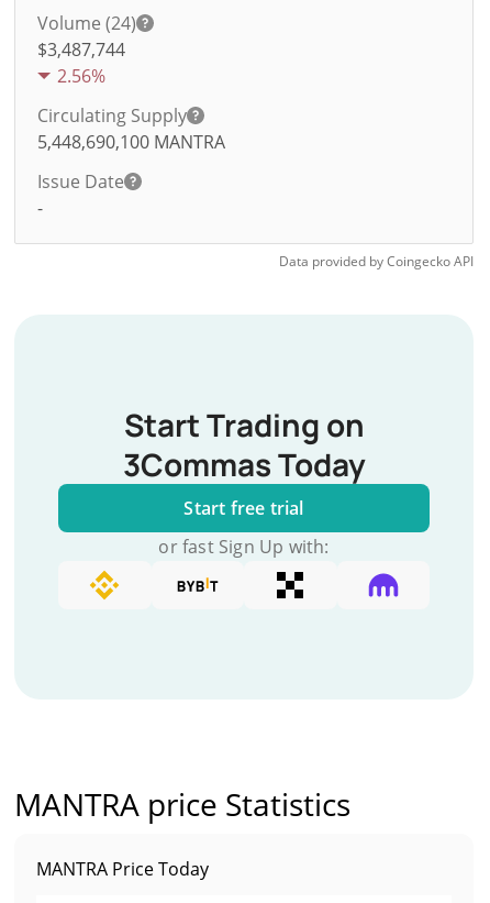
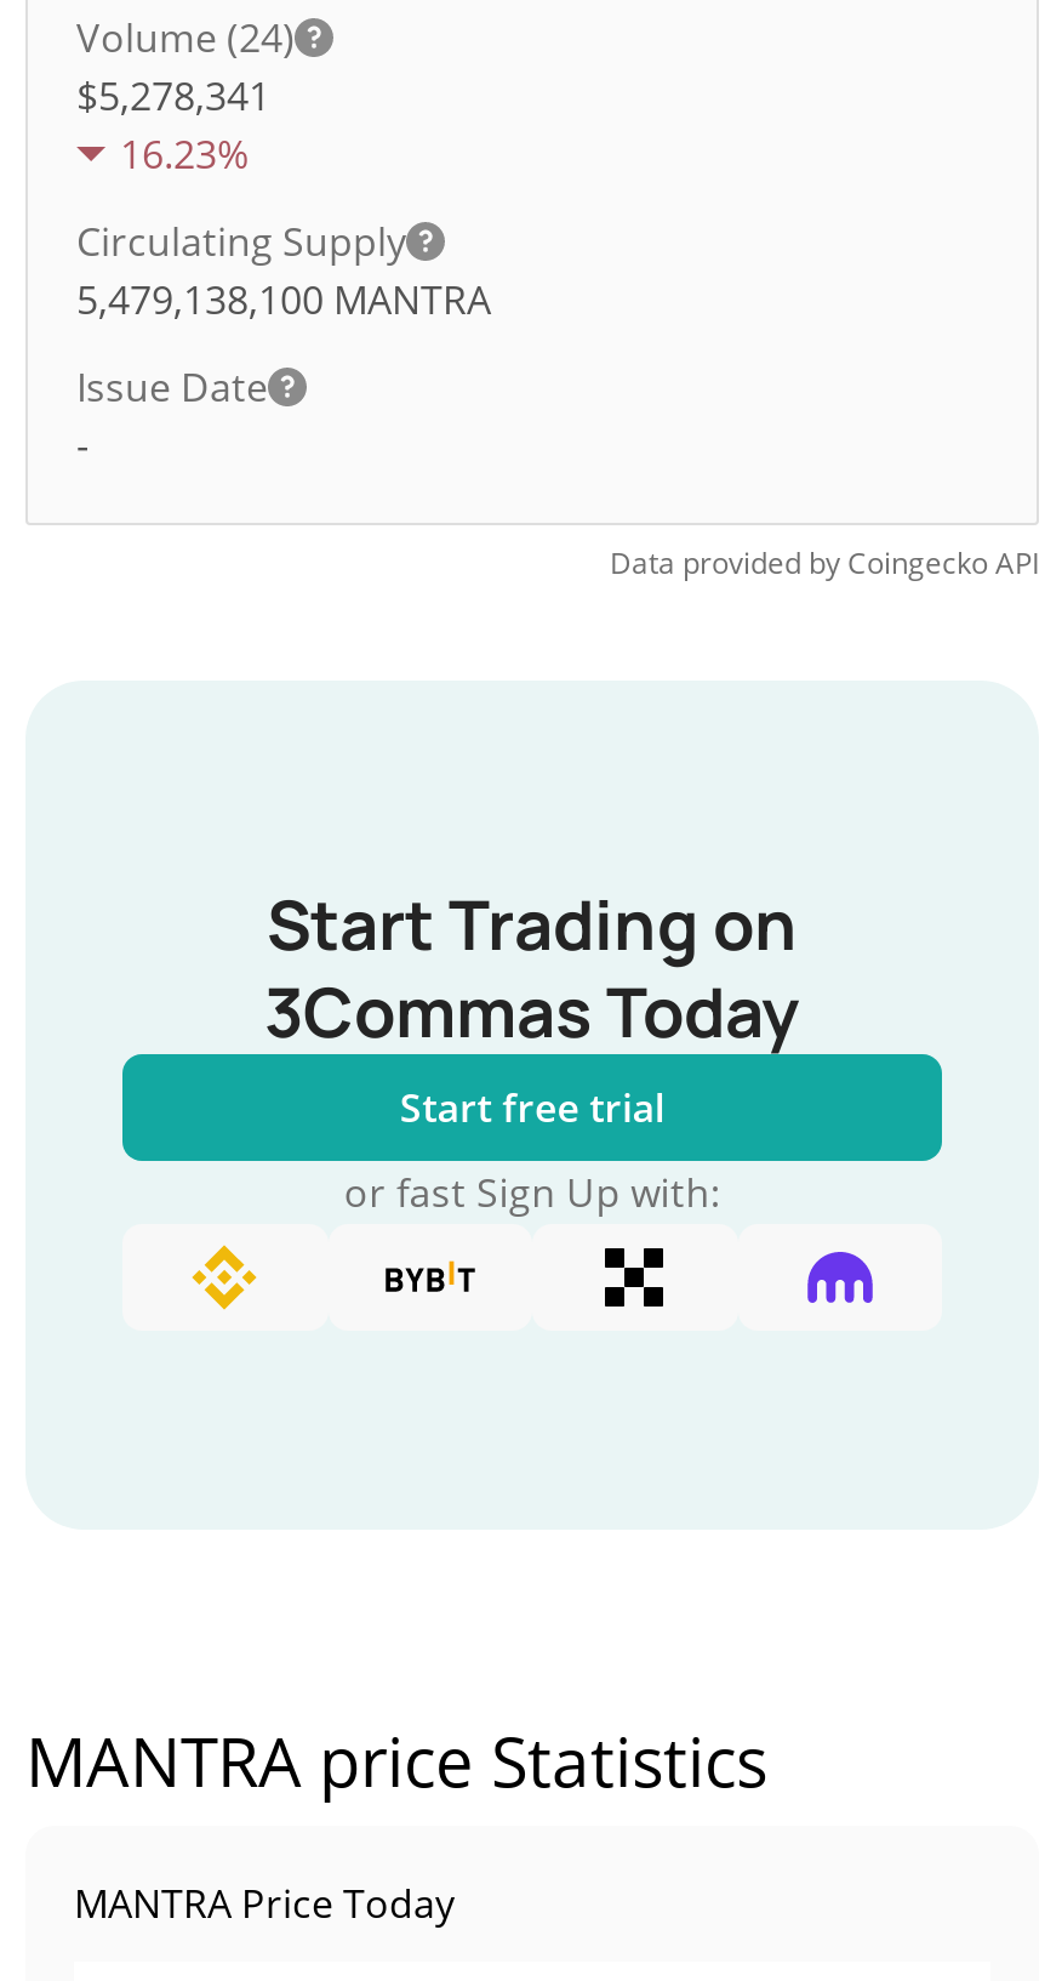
[37,37,125,62] $3,487,744 -> [76,69,270,123] $5,278,341
[57,64,105,88] 2.56% -> [120,127,249,181] 16.23%
[37,130,225,154] 5,448,690,100 MANTRA -> [76,273,491,326] 5,479,138,100 MANTRA

